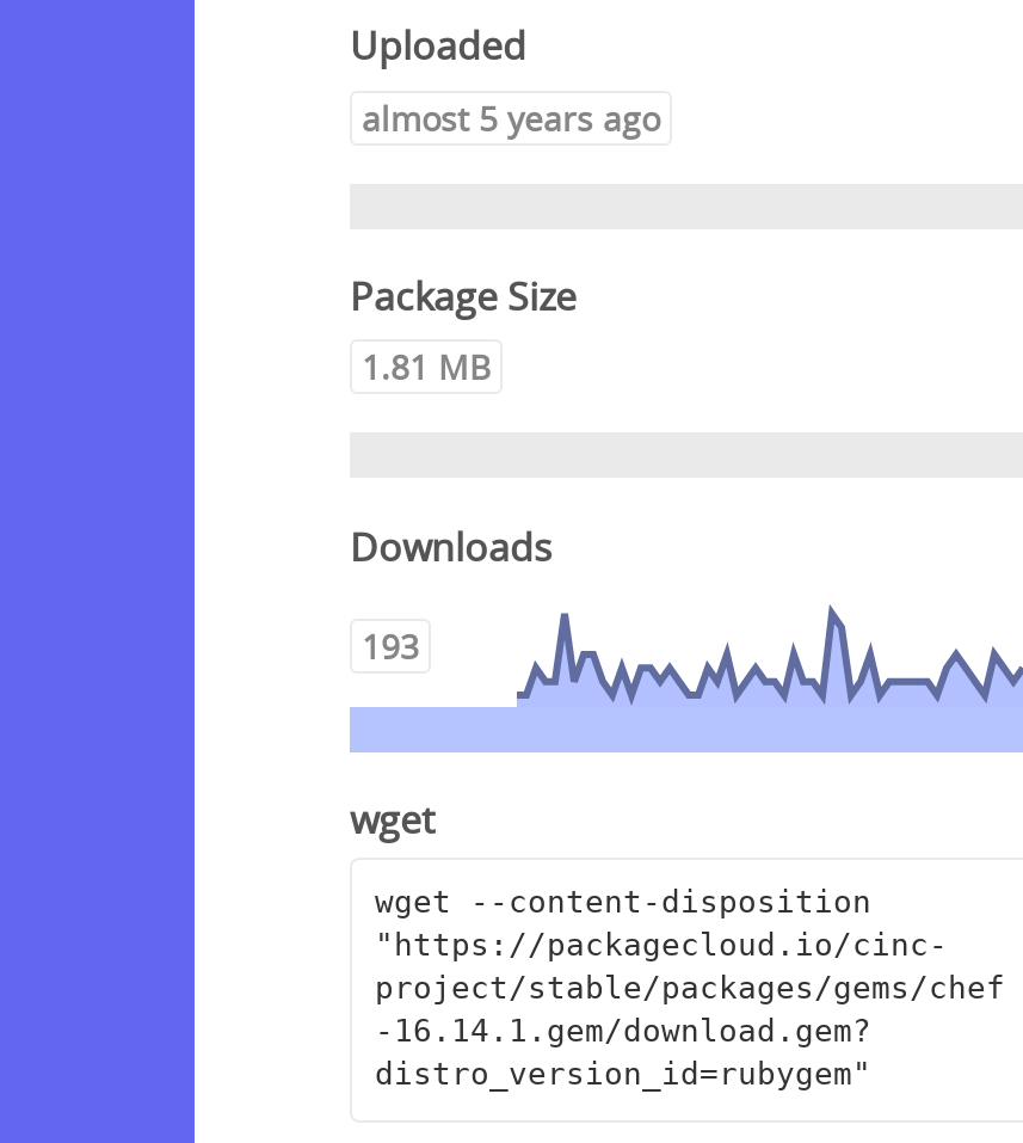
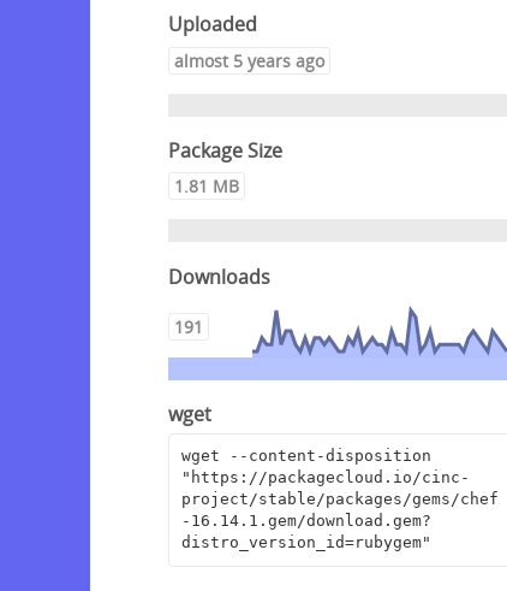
[362,623,419,668] 193 -> [174,315,203,338] 191

